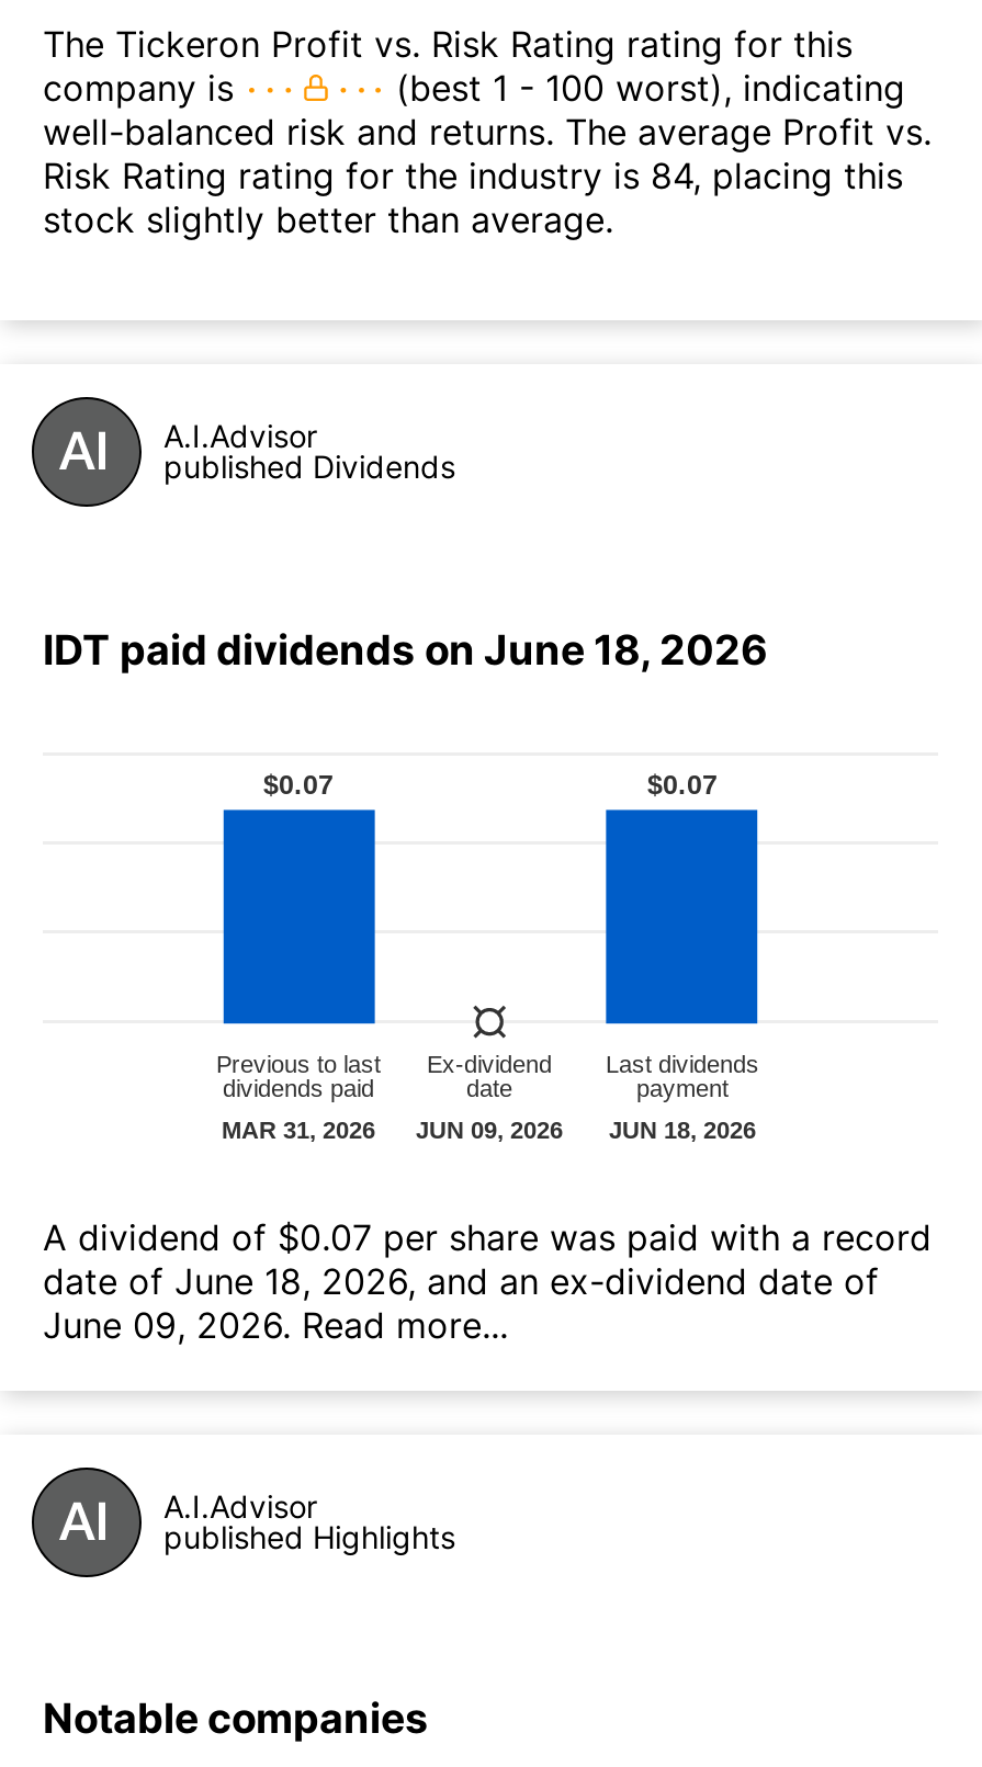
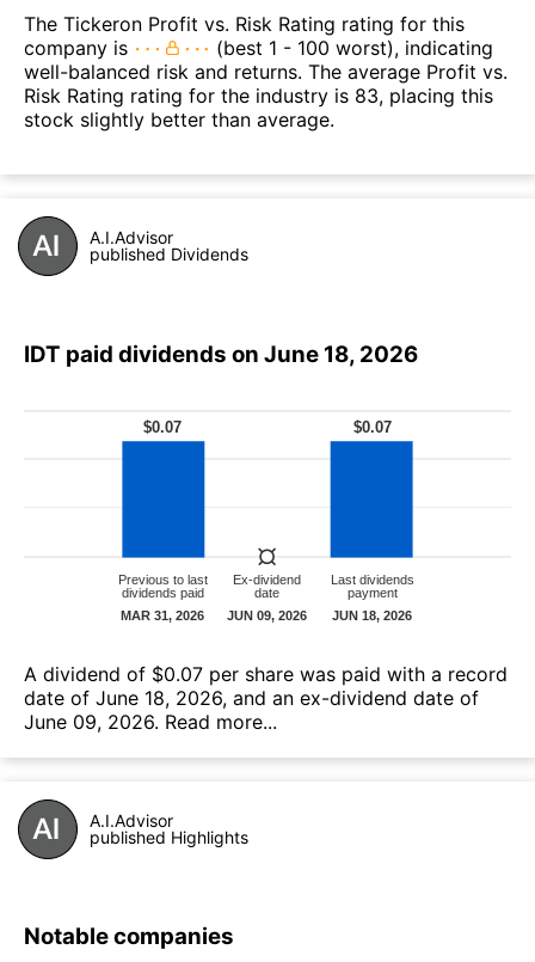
[43,153,903,197] Risk Rating rating for the industry is 84, placing this -> [24,84,493,107] Risk Rating rating for the industry is 83, placing this

